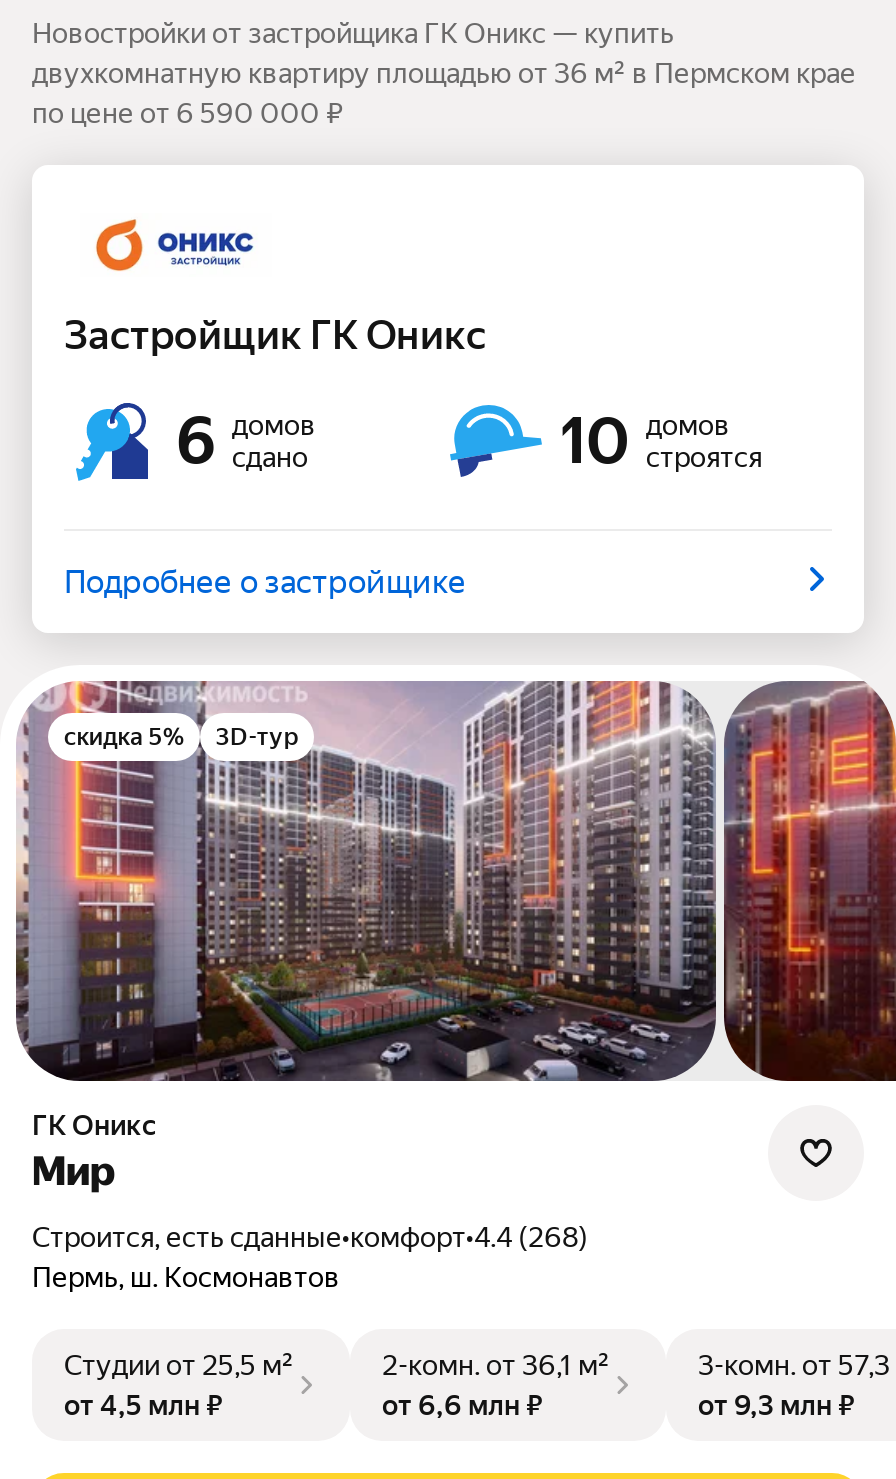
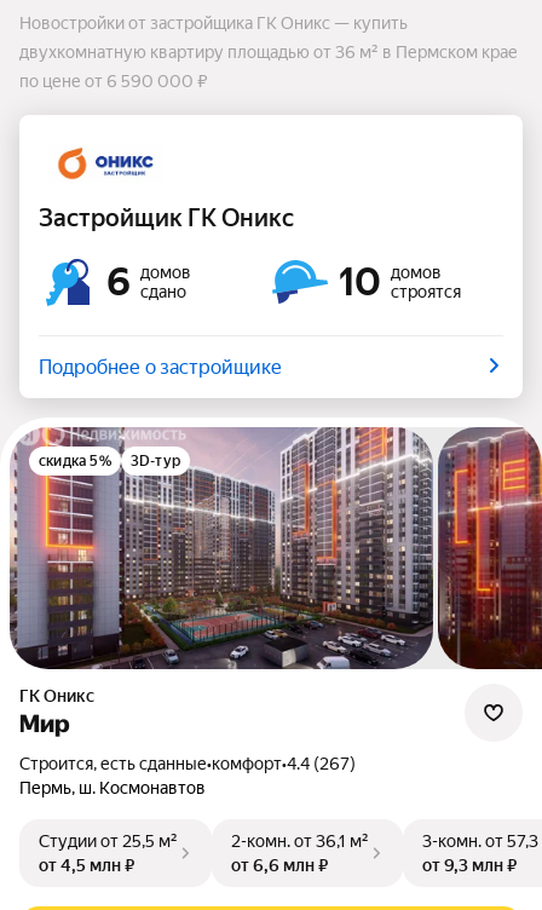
[50,1221,588,1253] Строится, есть сданные•комфорт•4.4 (268) -> [30,754,356,773] Строится, есть сданные•комфорт•4.4 (267)

